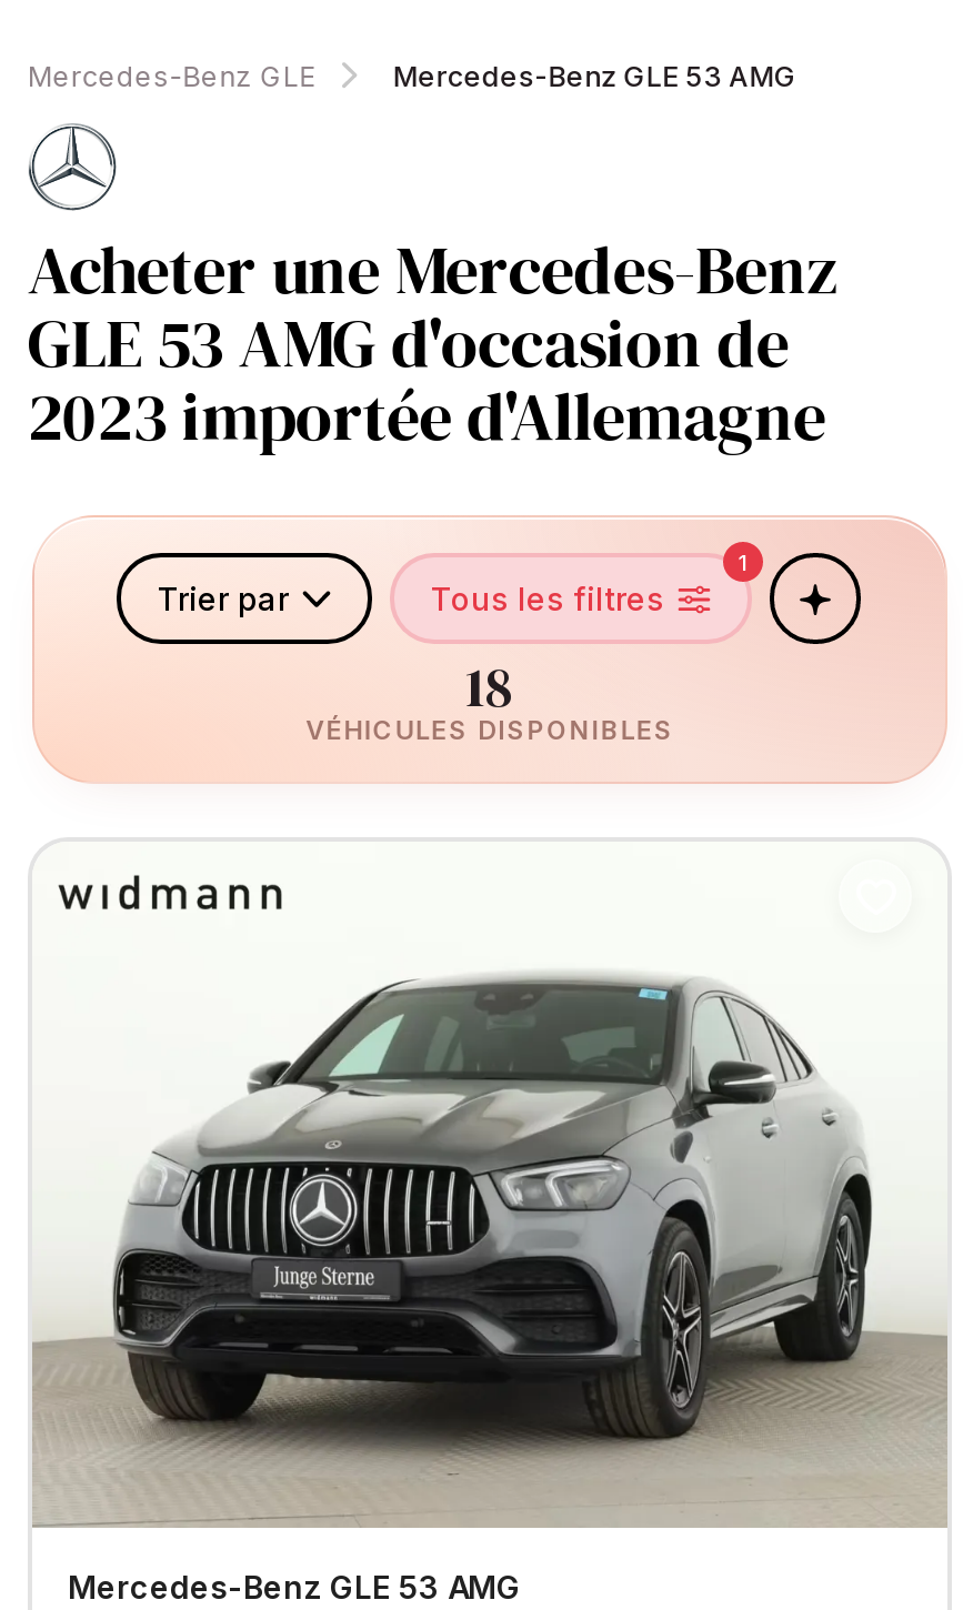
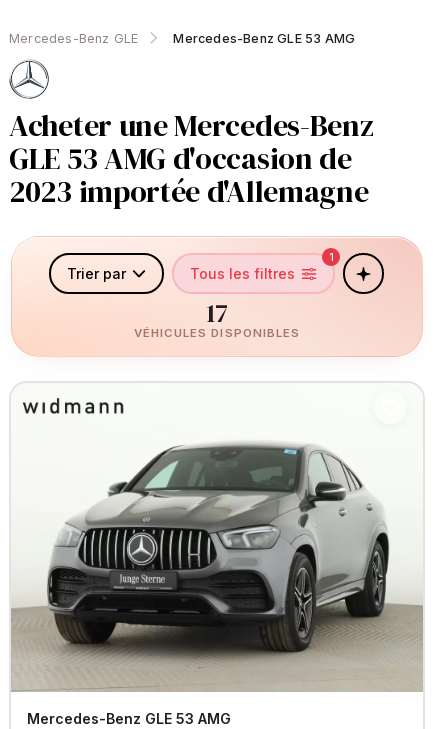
[465,648,514,724] 18 -> [206,296,228,330] 17

